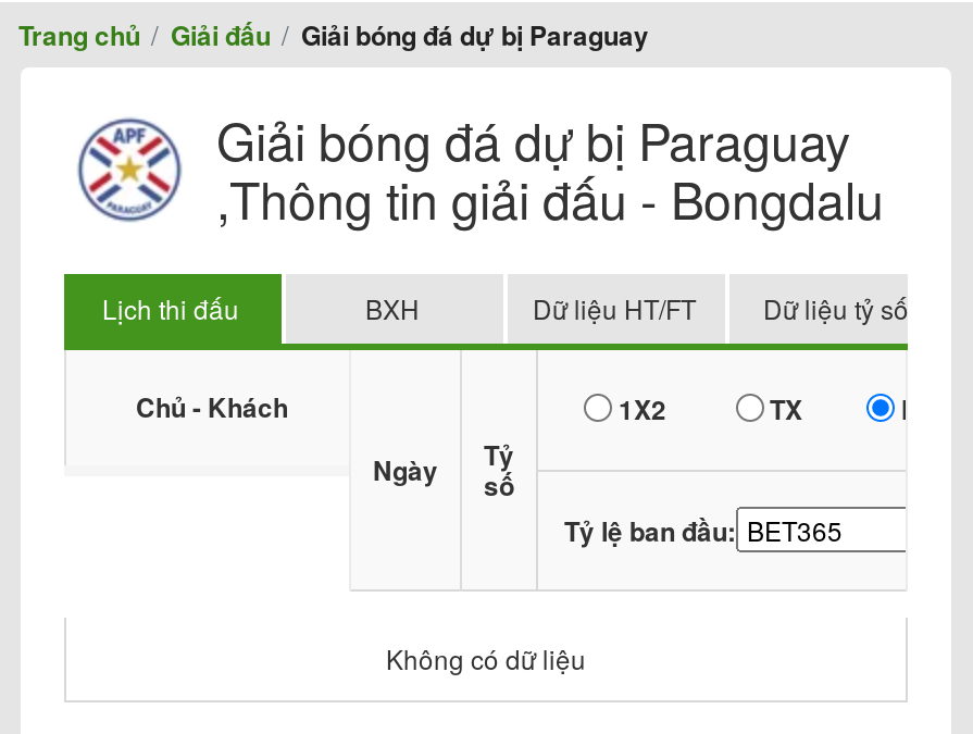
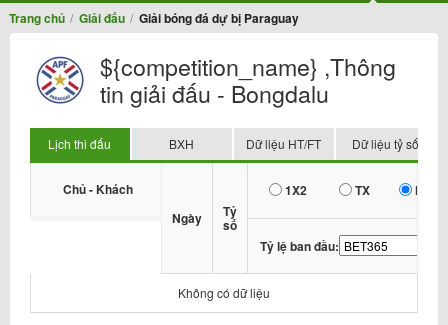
[216,102,884,235] Giải bóng đá dự bị Paraguay | ,Thông tin giải đấu - Bongdalu -> [100,49,396,110] ${competition_name} ,Thông | tin giải đấu - Bongdalu

